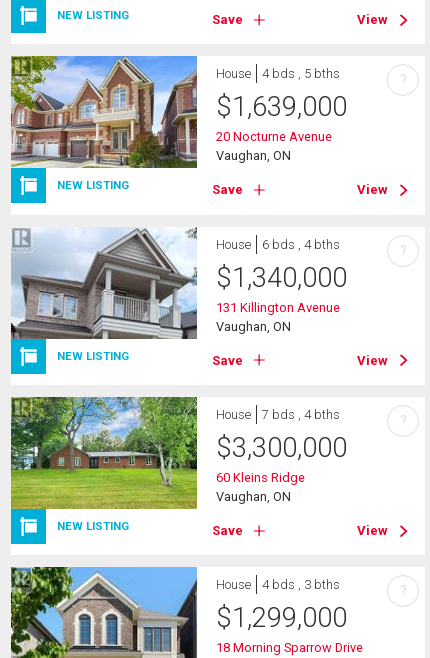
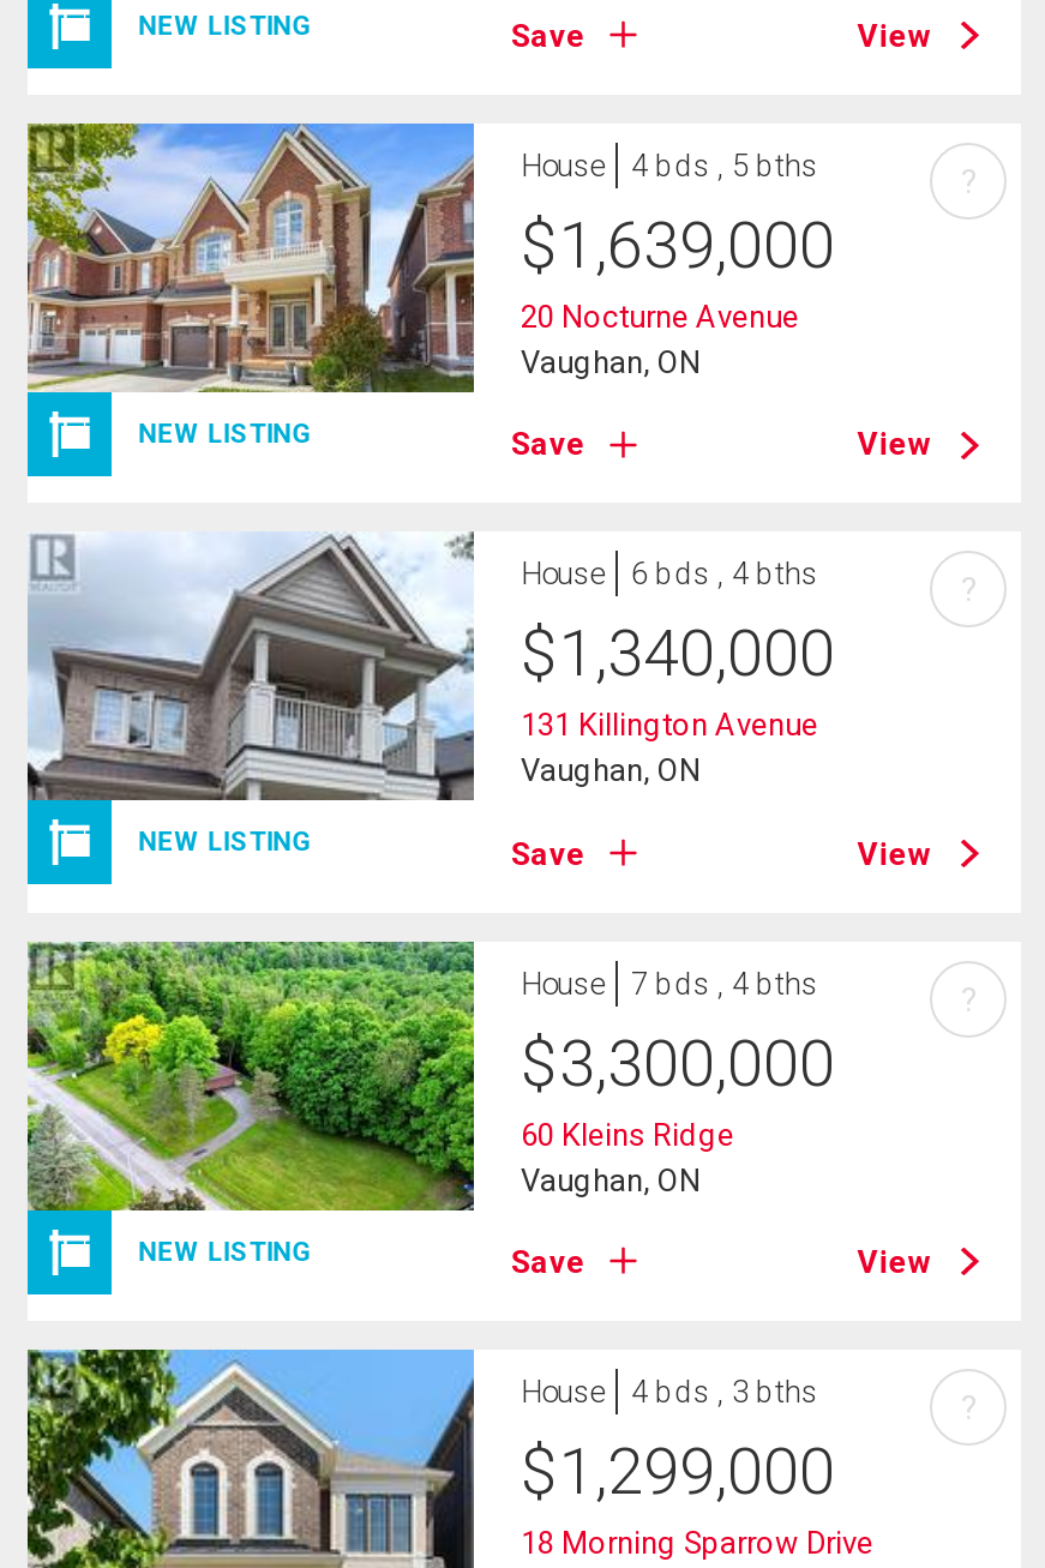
[10,396,198,510] [image] -> [25,939,476,1213] [image]

